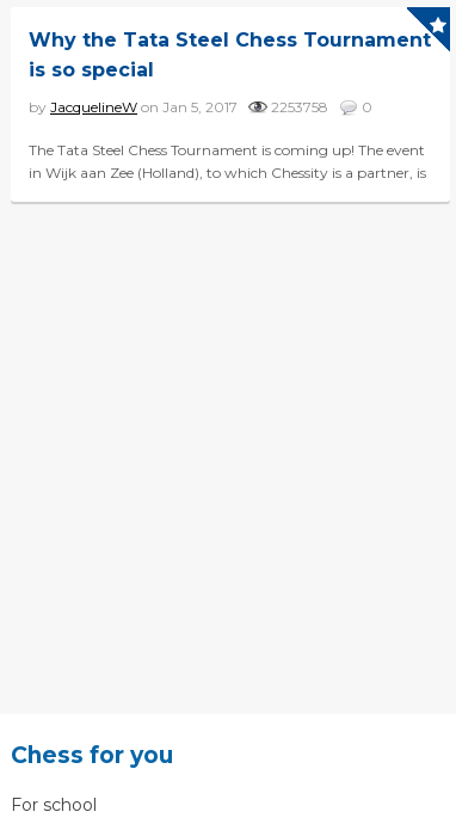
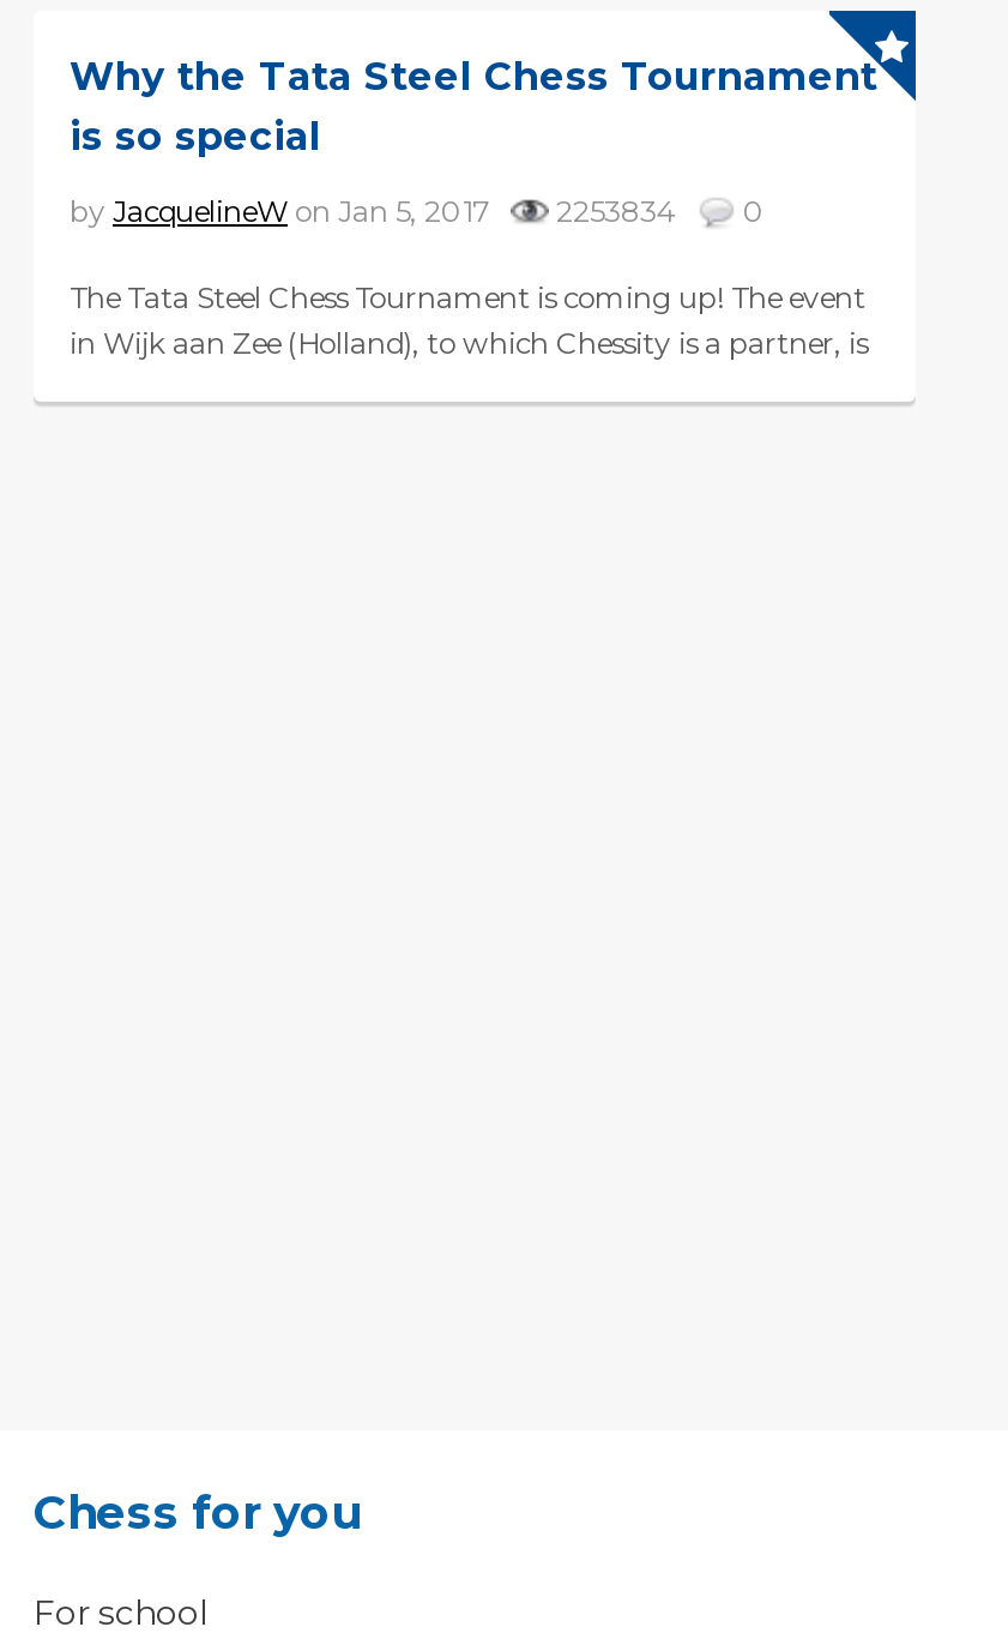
[267,98,339,116] 2253758 -> [549,193,698,229] 2253834

